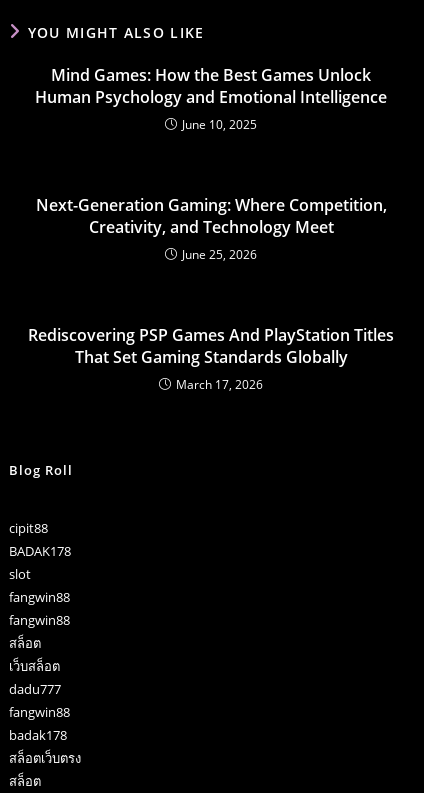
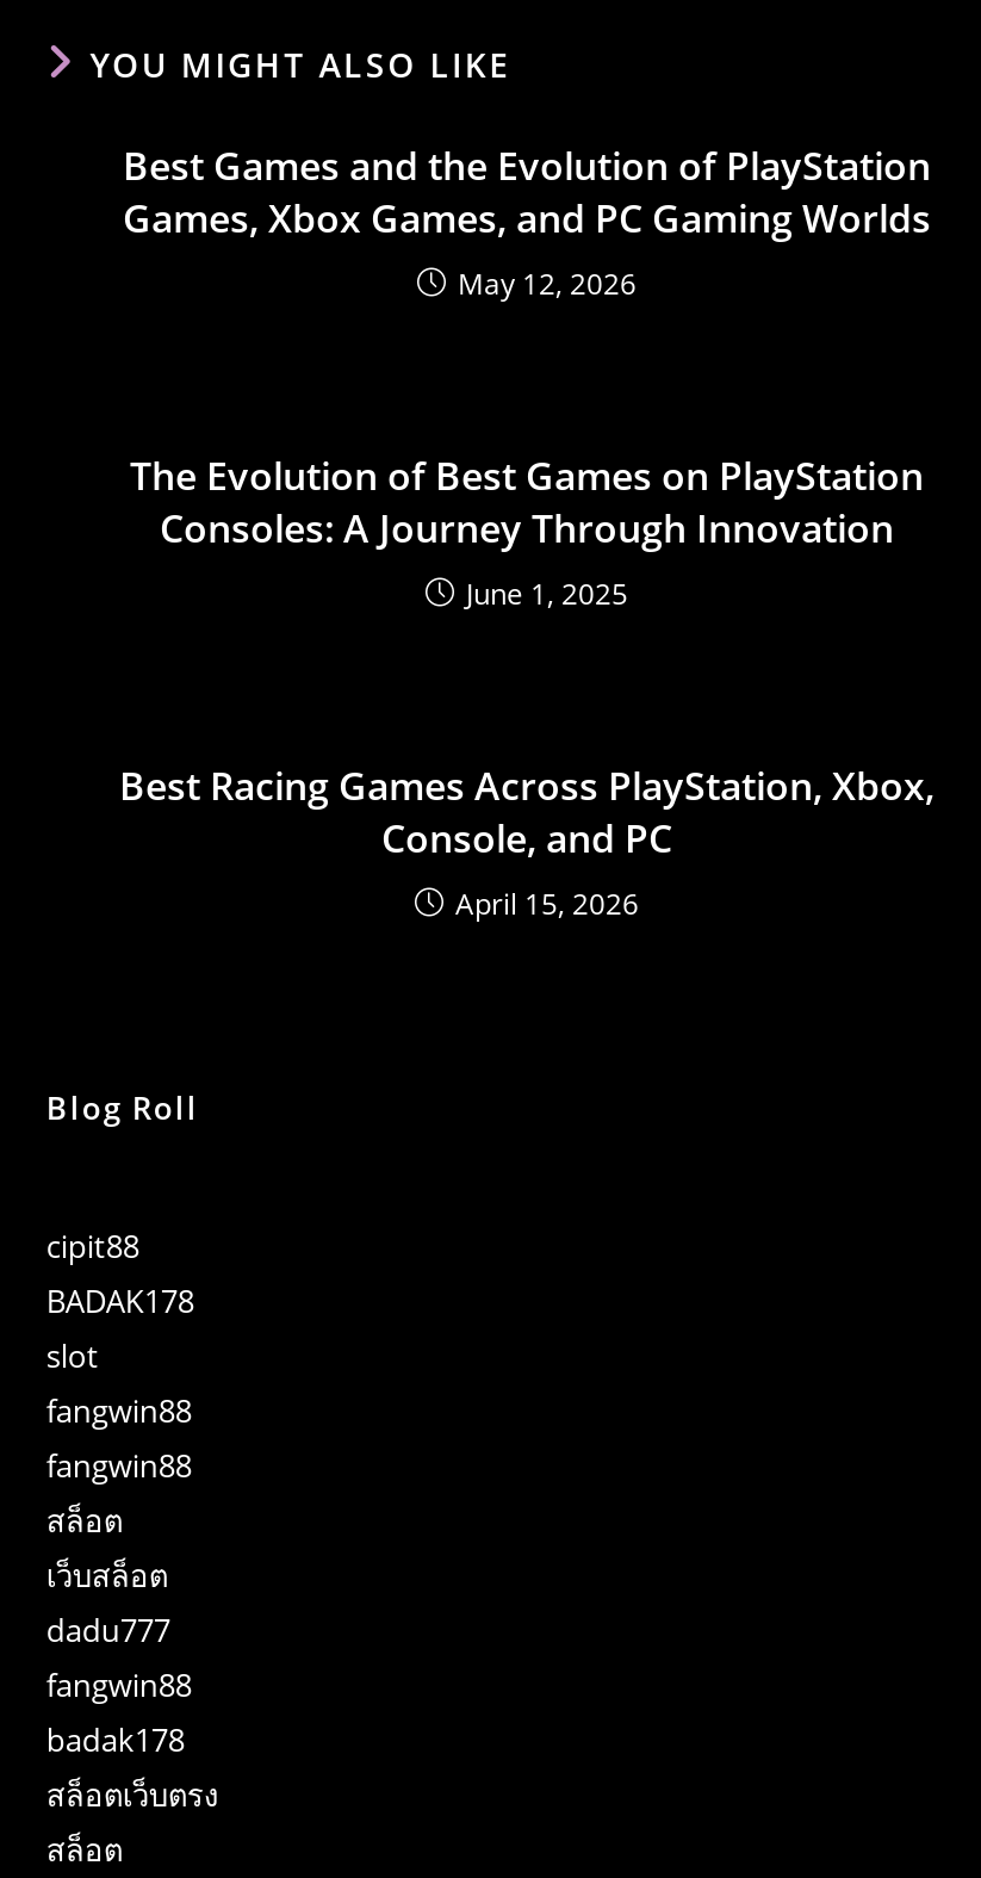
[35,64,387,133] Mind Games: How the Best Games Unlock | Human Psychology and Emotional Intelligence | June 10, 2025 -> [123,140,931,304] Best Games and the Evolution of PlayStation | Games, Xbox Games, and PC Gaming Worlds | May 12, 2026
[35,194,386,263] Next-Generation Gaming: Where Competition, | Creativity, and Technology Meet | June 25, 2026 -> [130,450,924,614] The Evolution of Best Games on PlayStation | Consoles: A Journey Through Innovation | June 1, 2025
[28,324,394,393] Rediscovering PSP Games And PlayStation Titles | That Set Gaming Standards Globally | March 17, 2026 -> [119,760,935,924] Best Racing Games Across PlayStation, Xbox, | Console, and PC | April 15, 2026

